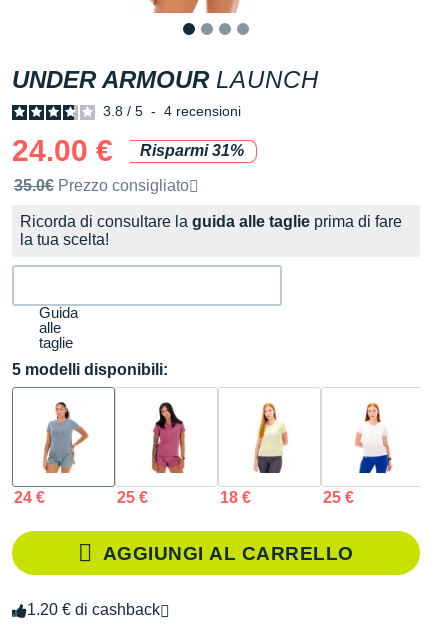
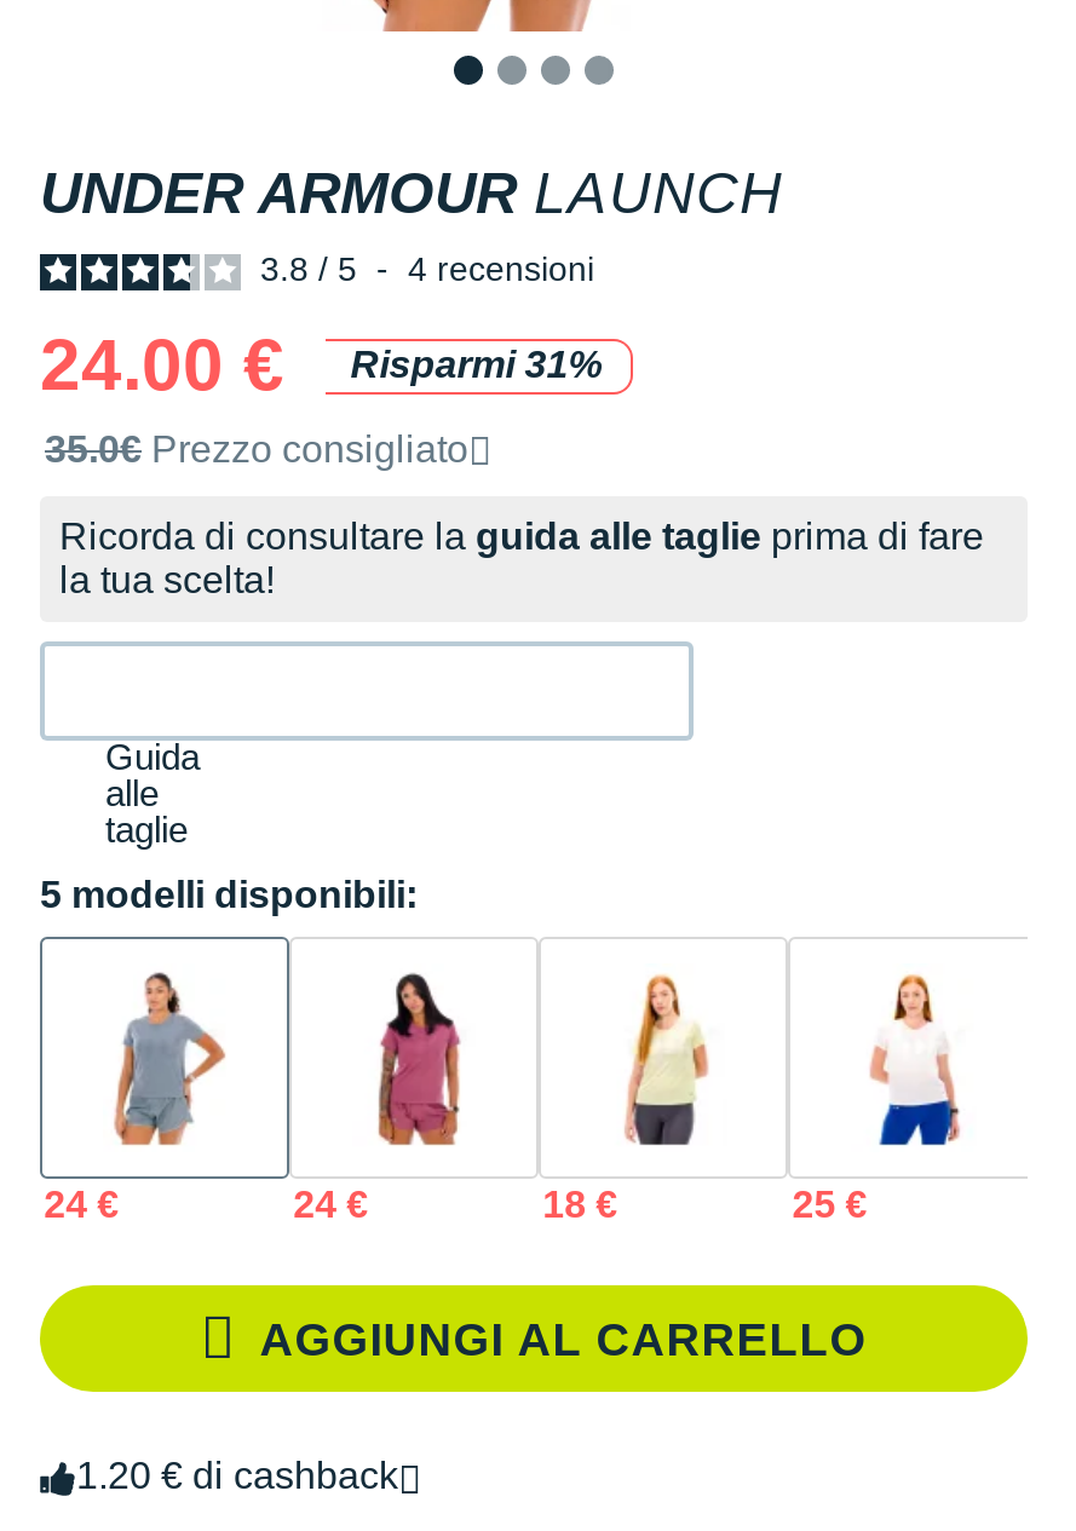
[117,489,148,506] 25 € -> [293,1183,368,1224] 24 €

